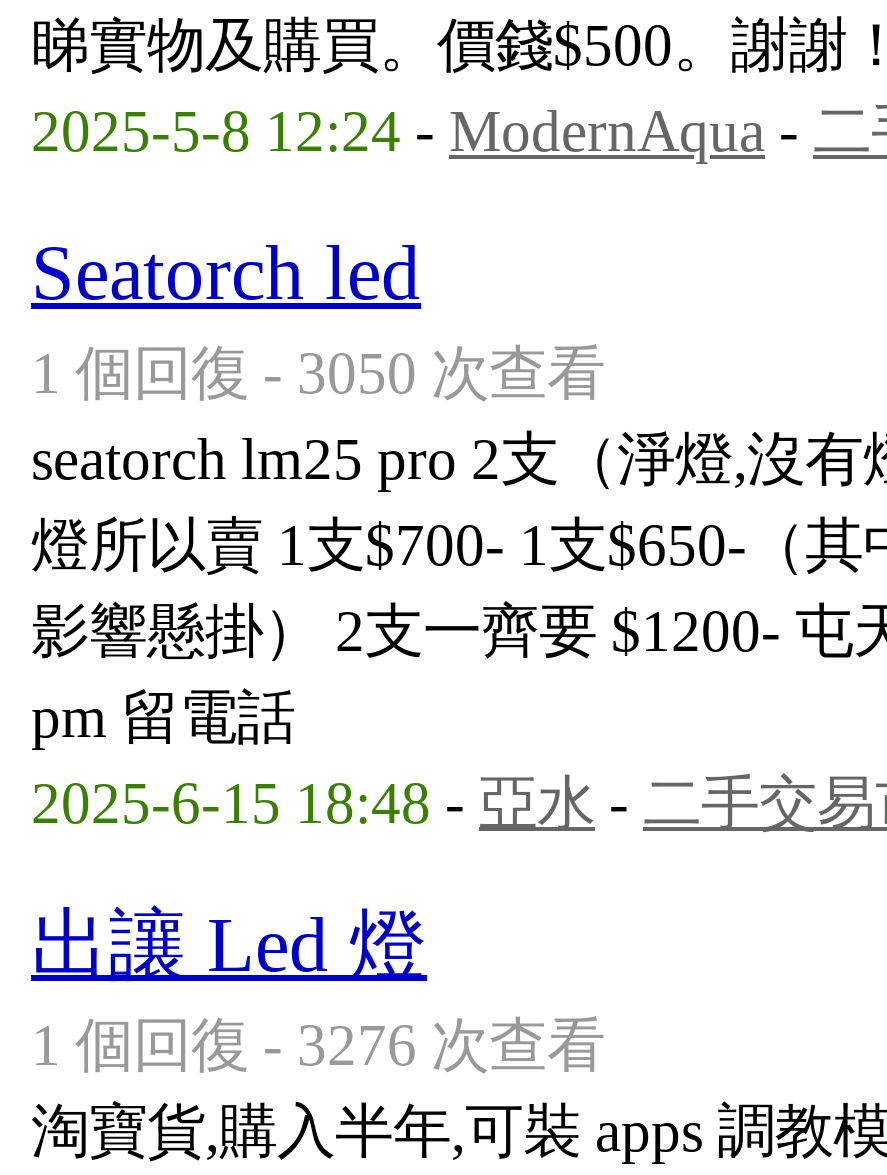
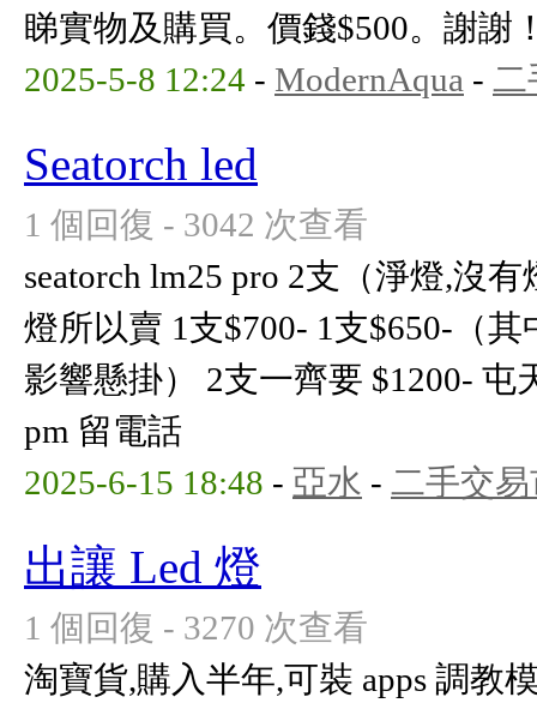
[31,341,605,405] 1 個回復 - 3050 次查看 -> [24,205,368,244] 1 個回復 - 3042 次查看
[31,1013,605,1077] 1 個回復 - 3276 次查看 -> [24,608,368,647] 1 個回復 - 3270 次查看

